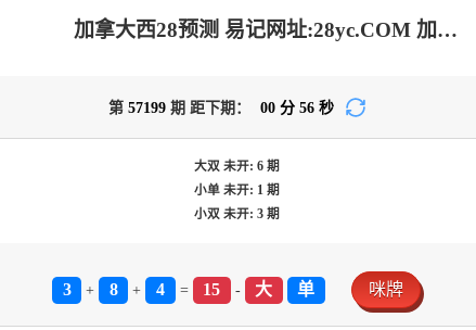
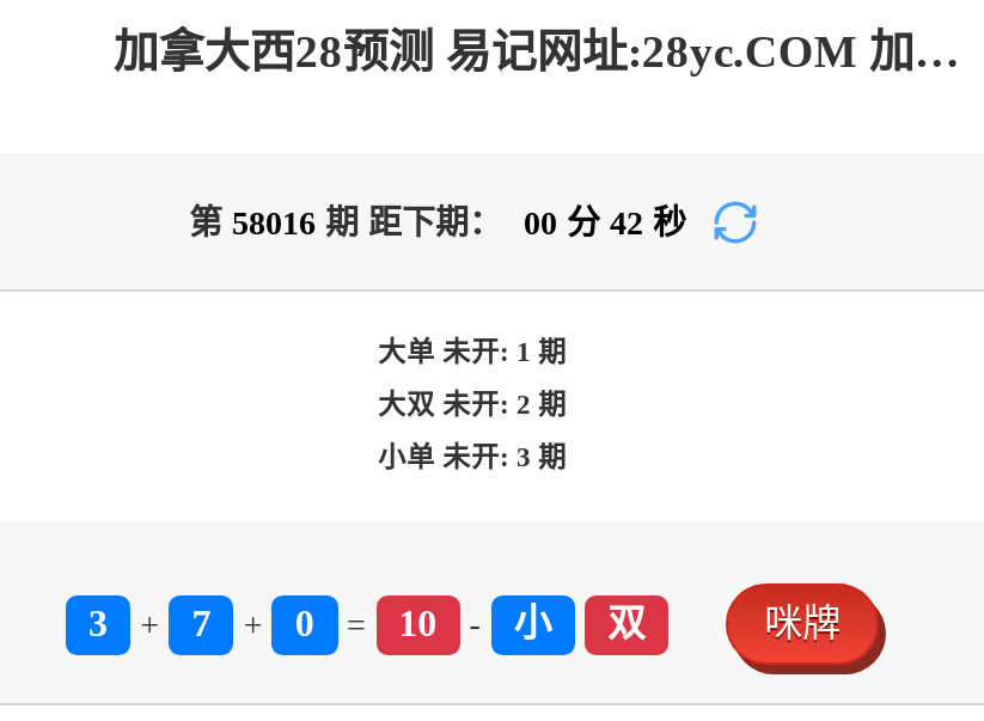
[108,100,333,116] 第57199期 距下期： 00分 56秒 -> [189,206,686,242] 第58016期 距下期： 00分 42秒
[194,160,279,174] 大双未开: 6期 -> [378,337,567,368] 大单未开: 1期
[194,183,279,198] 小单未开: 1期 -> [378,390,567,421] 大双未开: 2期
[194,207,279,221] 小双未开: 3期 -> [378,442,567,473] 小单未开: 3期
[109,280,118,299] 8 -> [192,603,211,643] 7
[156,280,165,299] 4 -> [295,603,314,643] 0
[203,280,220,299] 15 -> [398,603,437,643] 10
[255,280,315,299] 大 | 单 -> [514,603,646,643] 小 | 双

